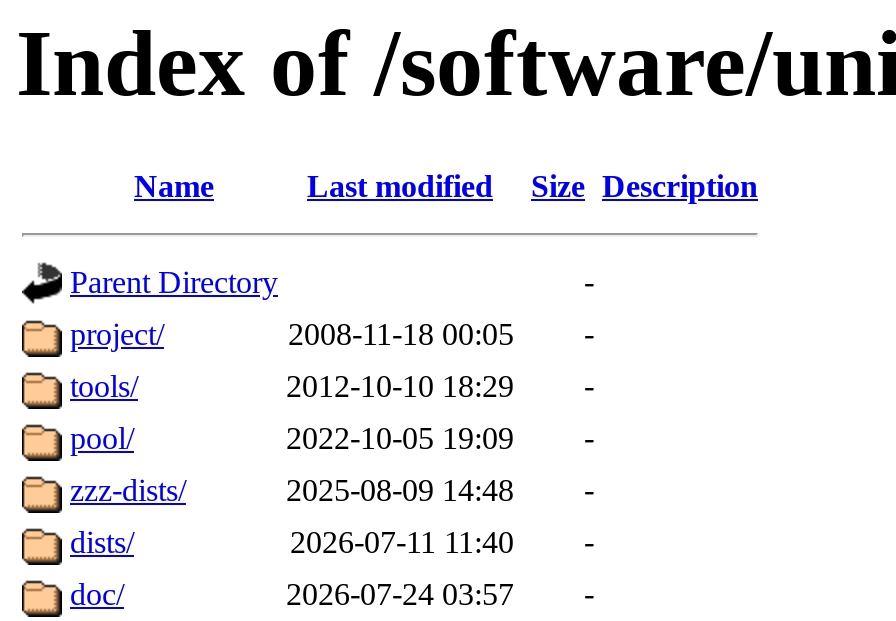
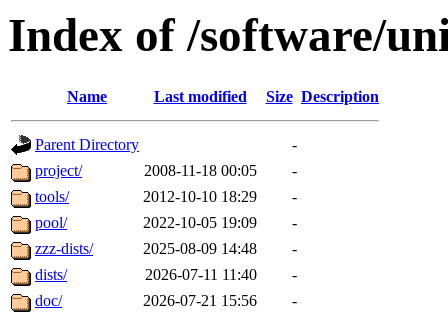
[286,578,514,612] 2026-07-24 03:57 -> [143,292,257,309] 2026-07-21 15:56

